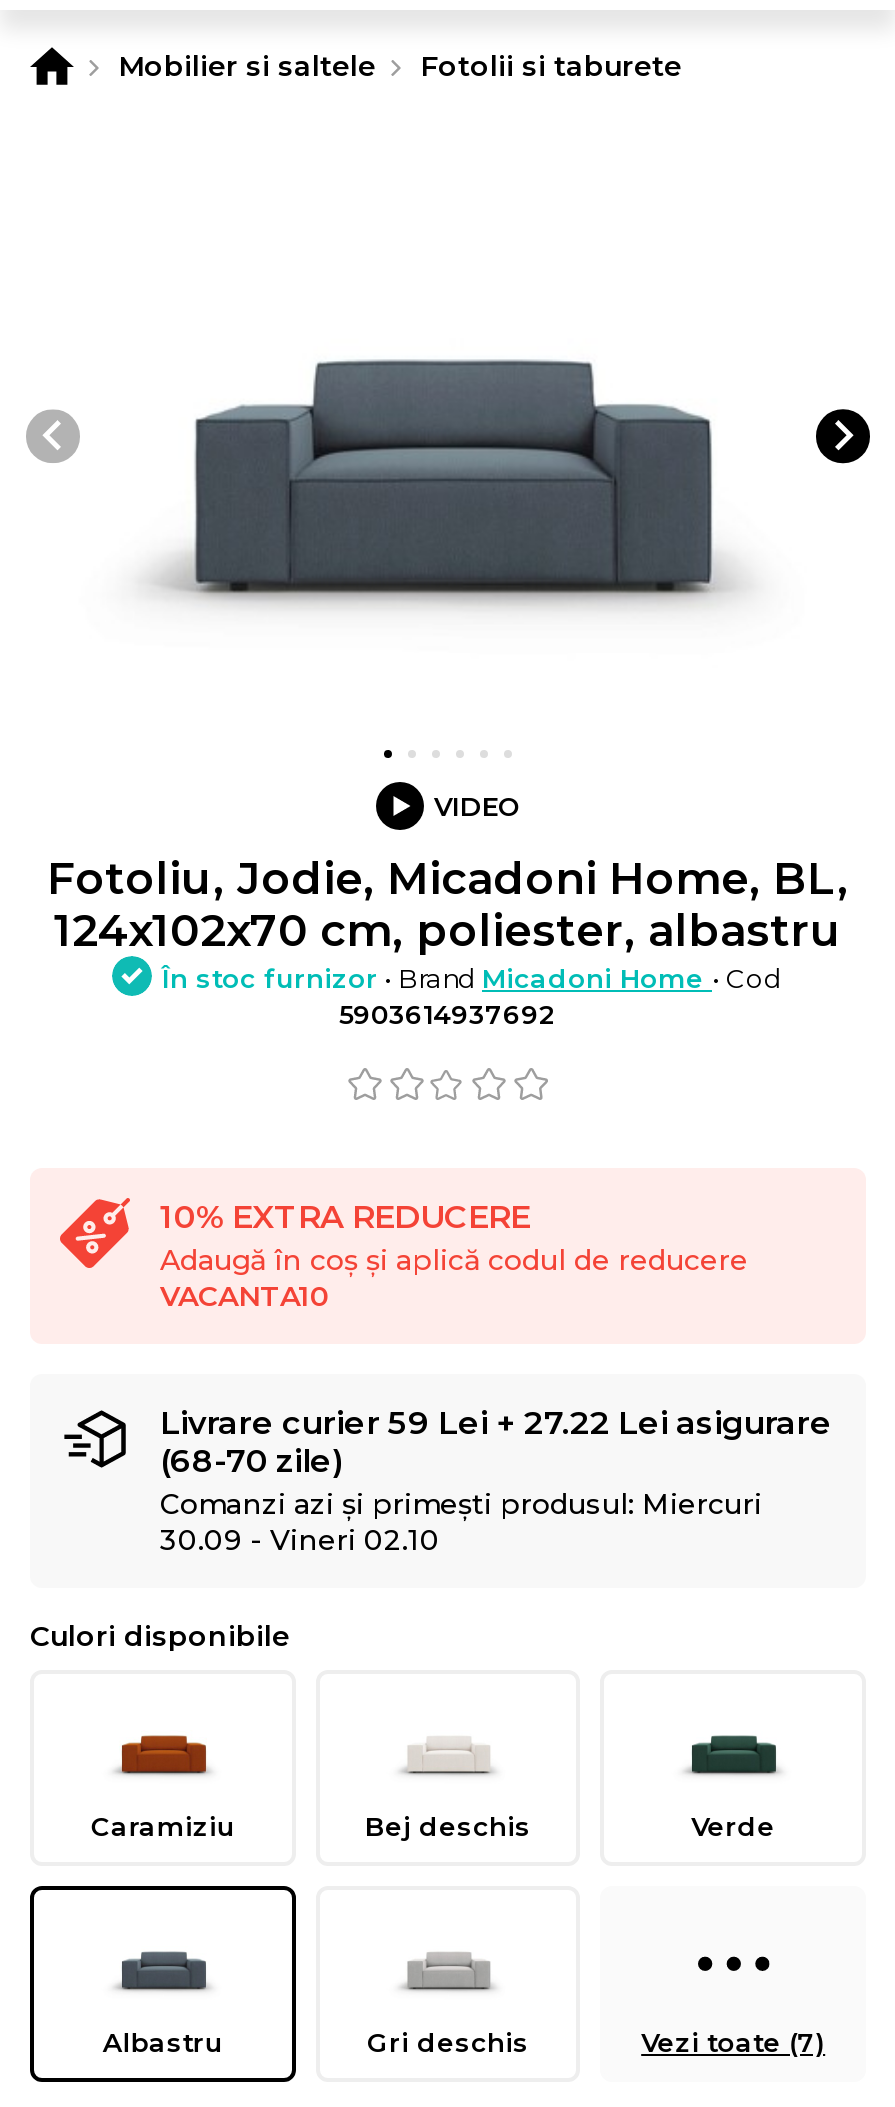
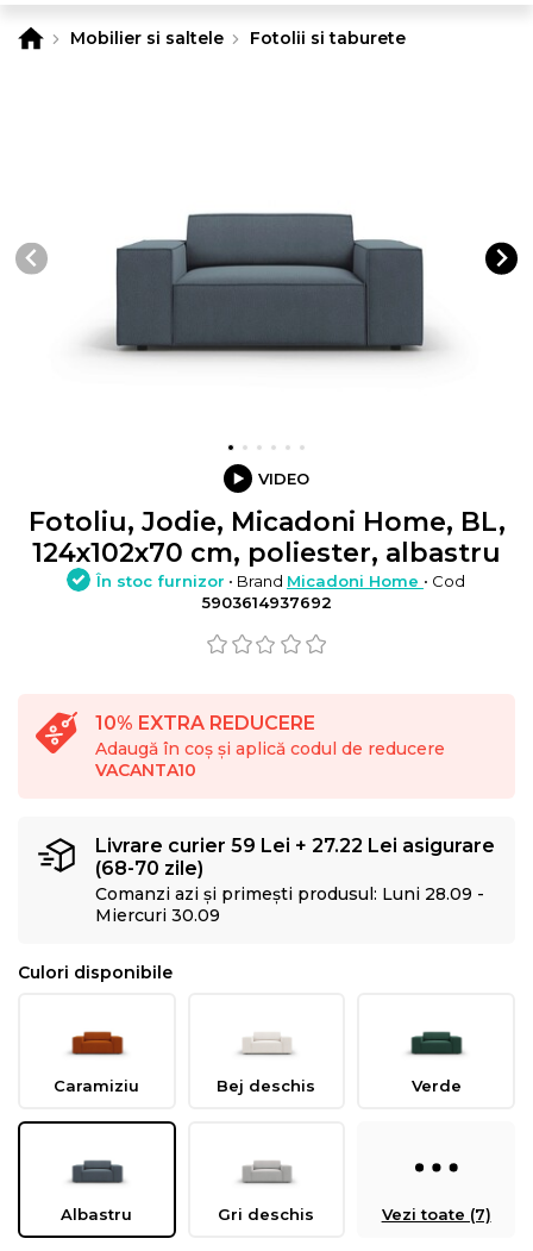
[160,1485,762,1557] Comanzi azi și primești produsul: Miercuri | 30.09 - Vineri 02.10 -> [95,883,484,925] Comanzi azi și primești produsul: Luni 28.09 - | Miercuri 30.09

